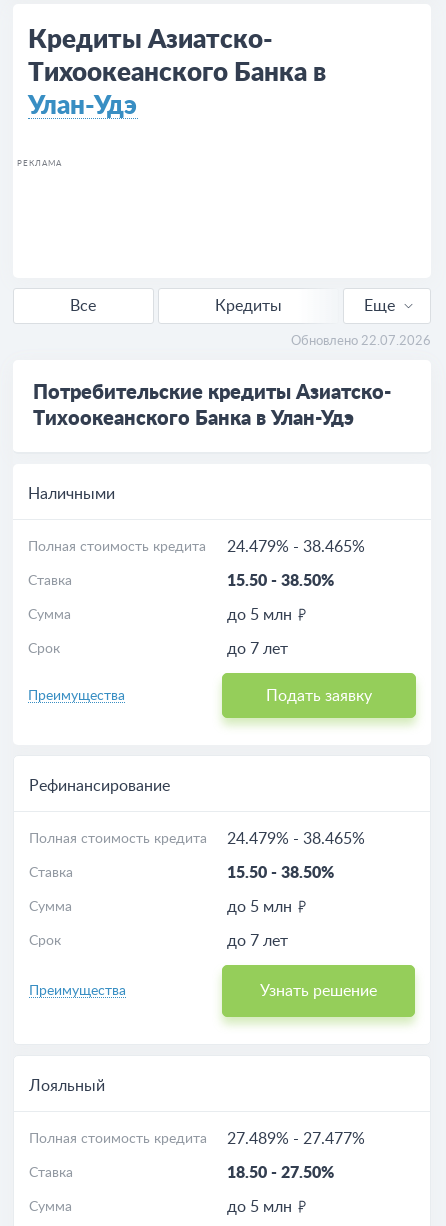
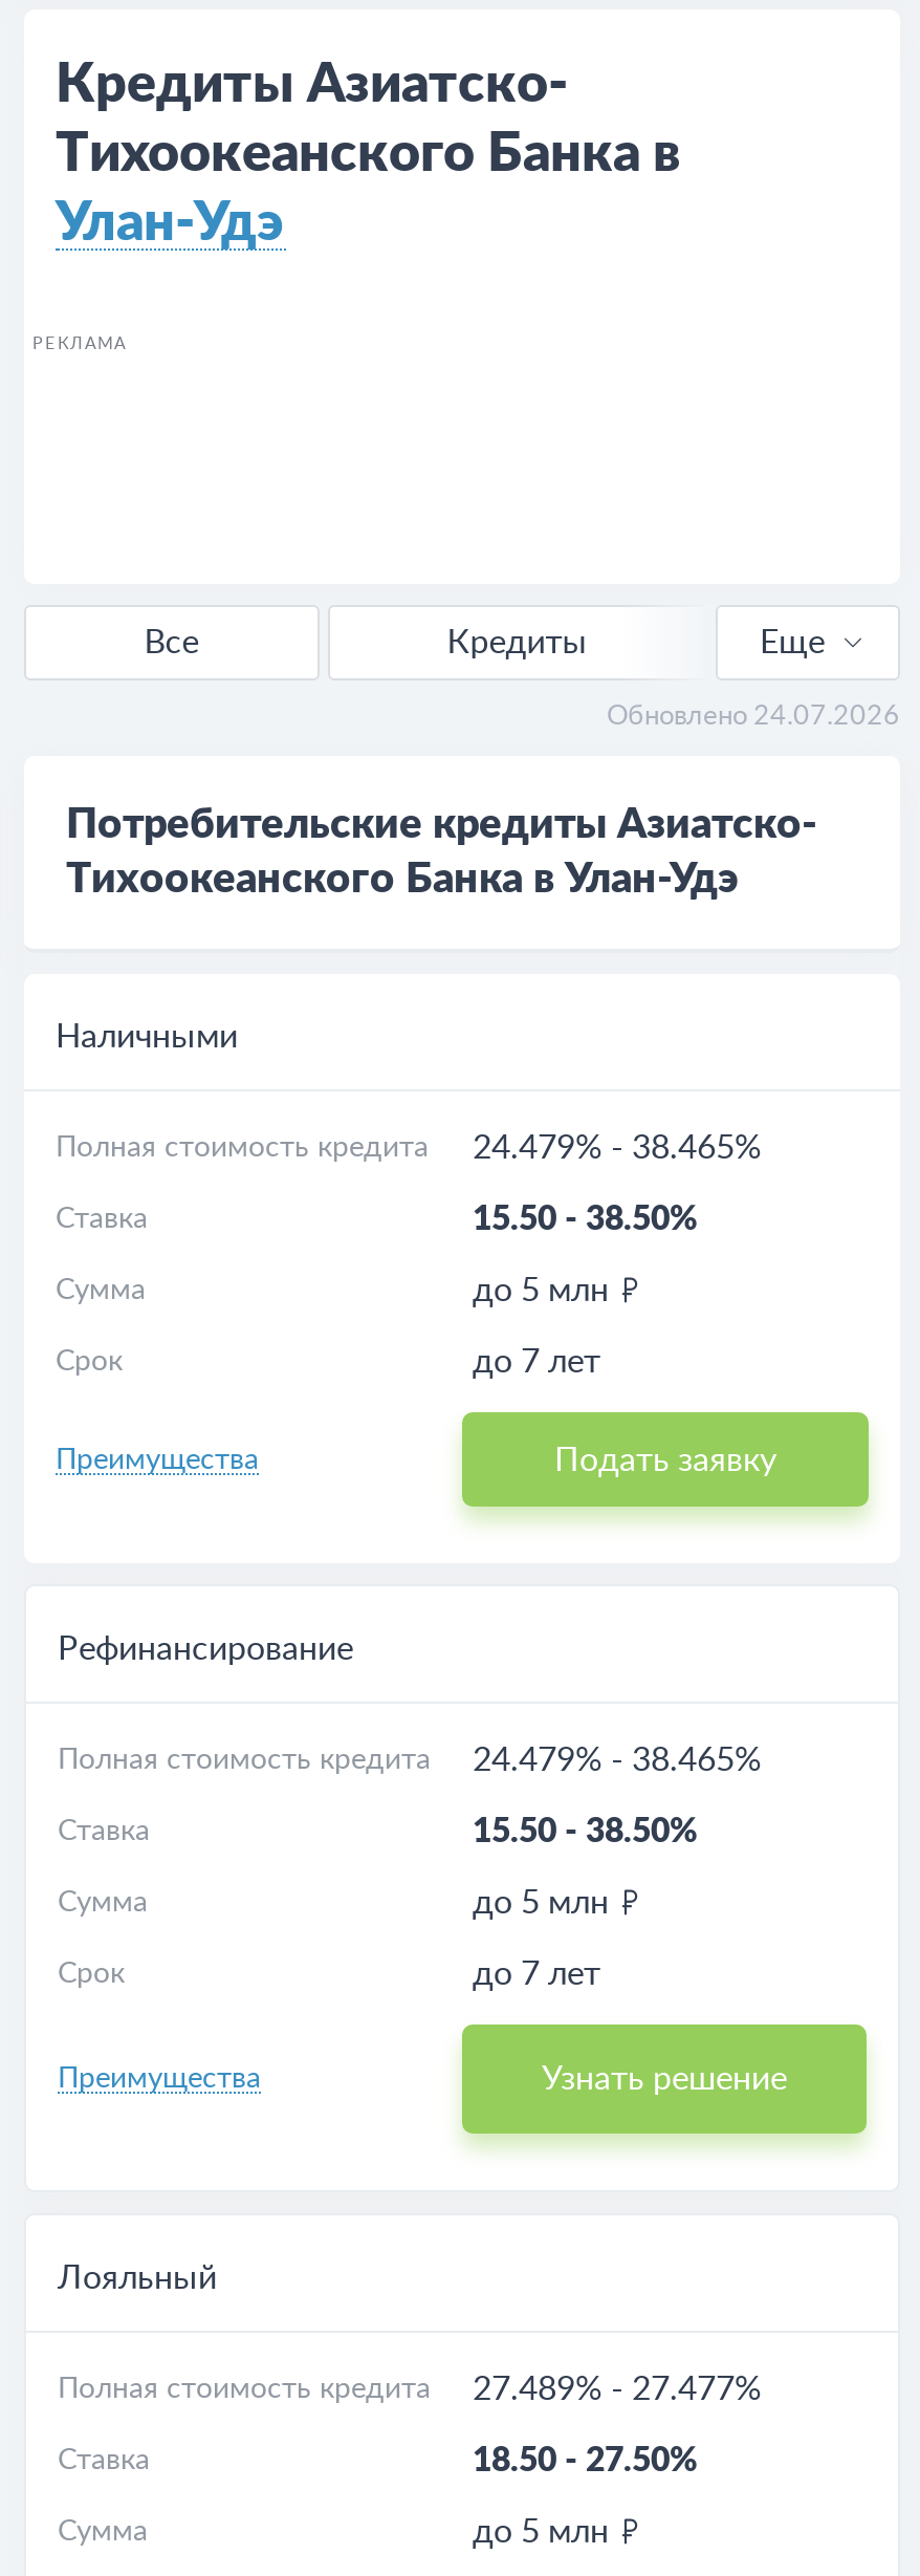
[291,335,431,348] Обновлено 22.07.2026 -> [607,703,900,731] Обновлено 24.07.2026

